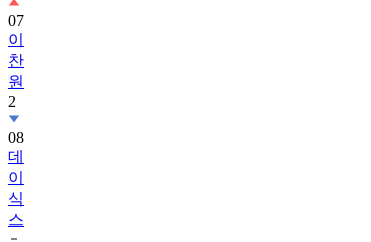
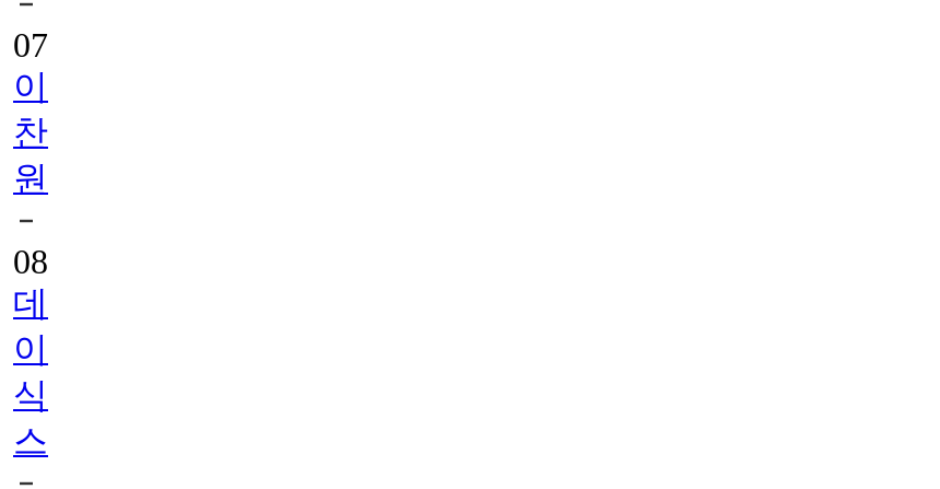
[8,93,16,110] 2 -> none

